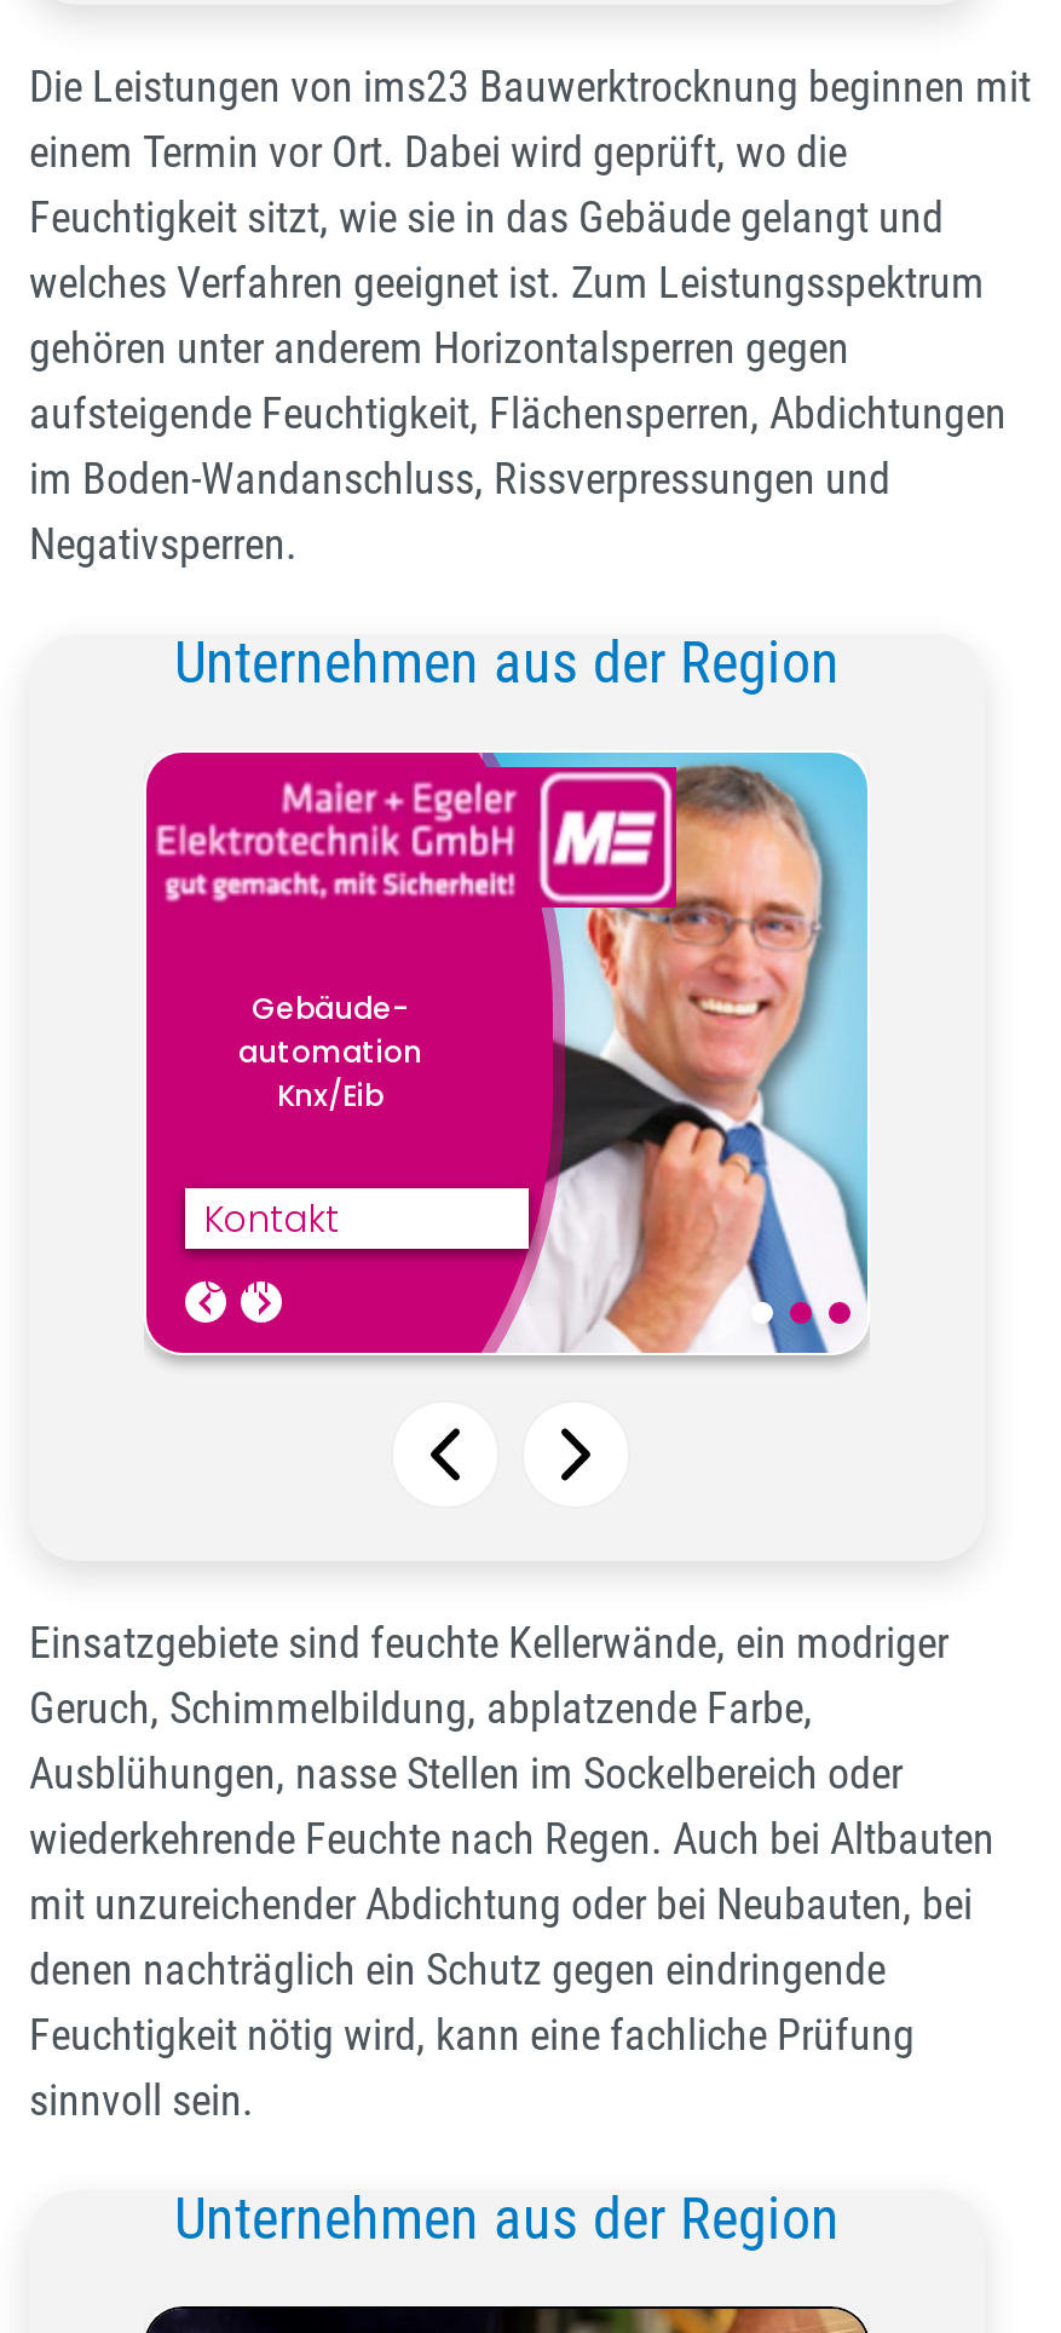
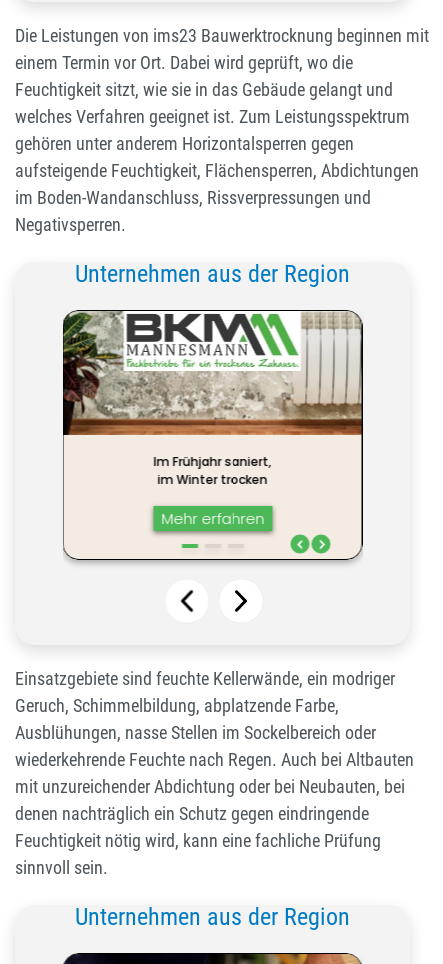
[145,750,871,1355] [image] -> [62,309,364,561] [image]

